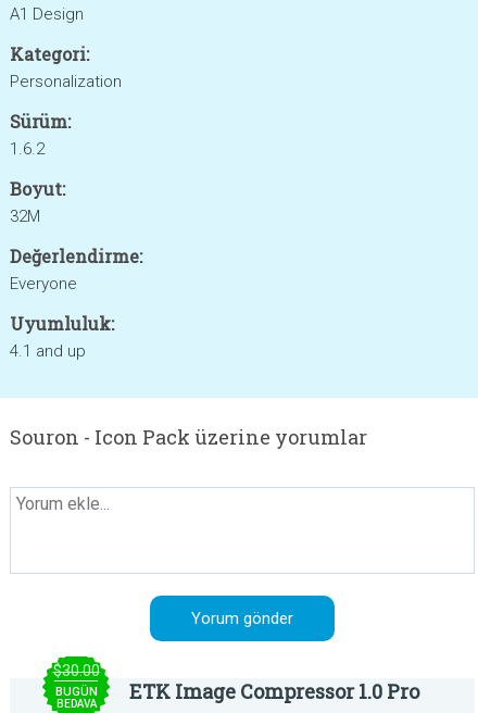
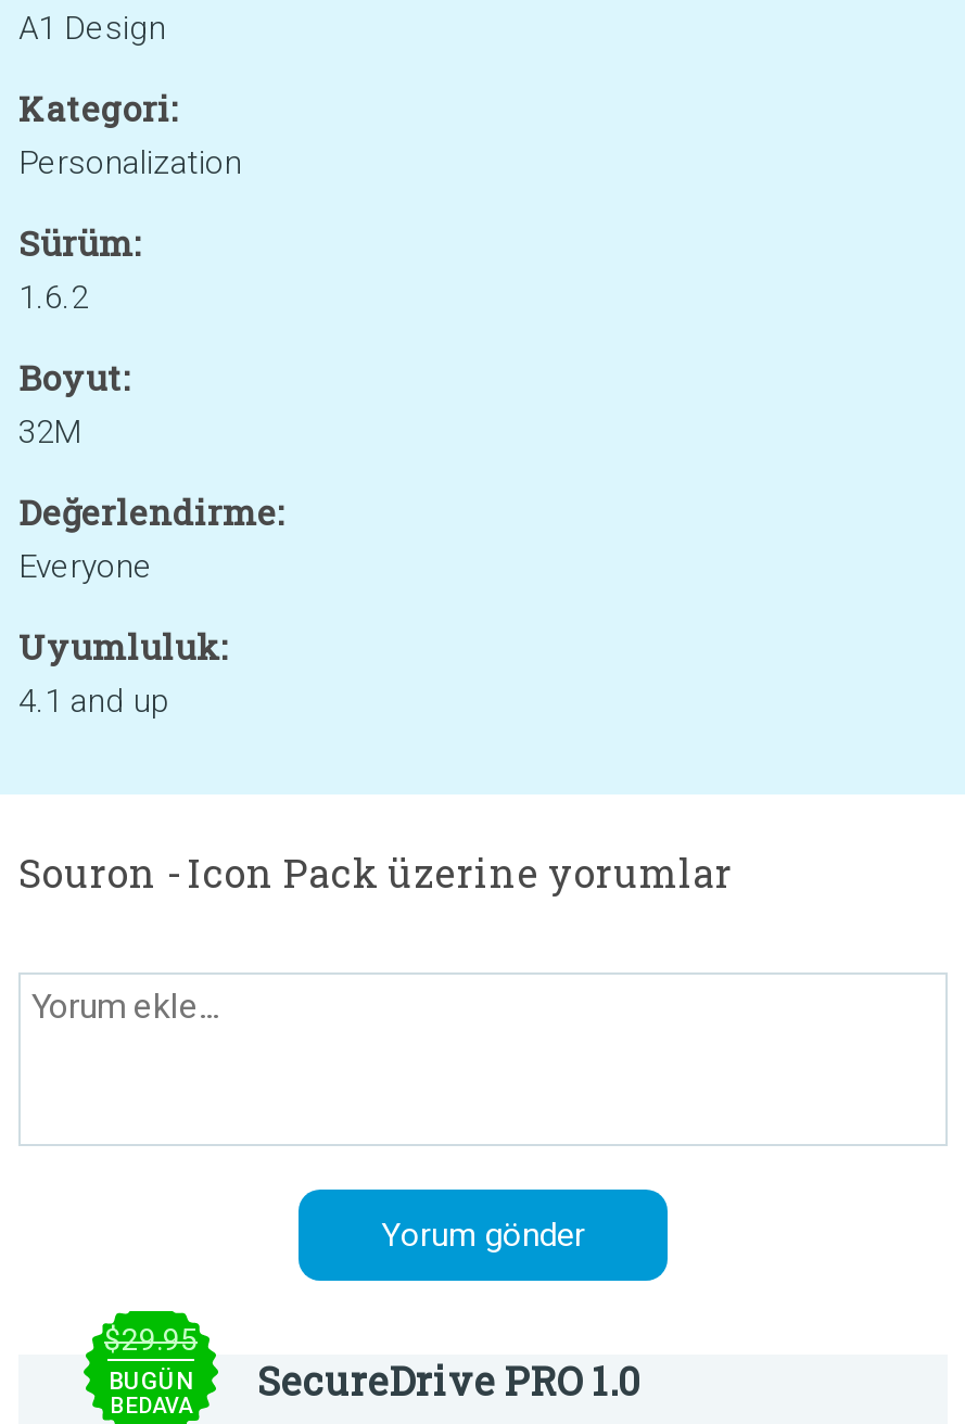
[53,662,99,679] $30.00 -> [104,1322,198,1357] $29.95
[129,678,419,704] ETK Image Compressor 1.0 Pro -> [257,1355,639,1407] SecureDrive PRO 1.0

